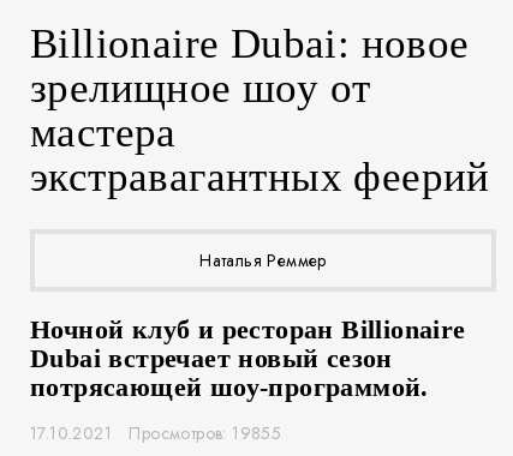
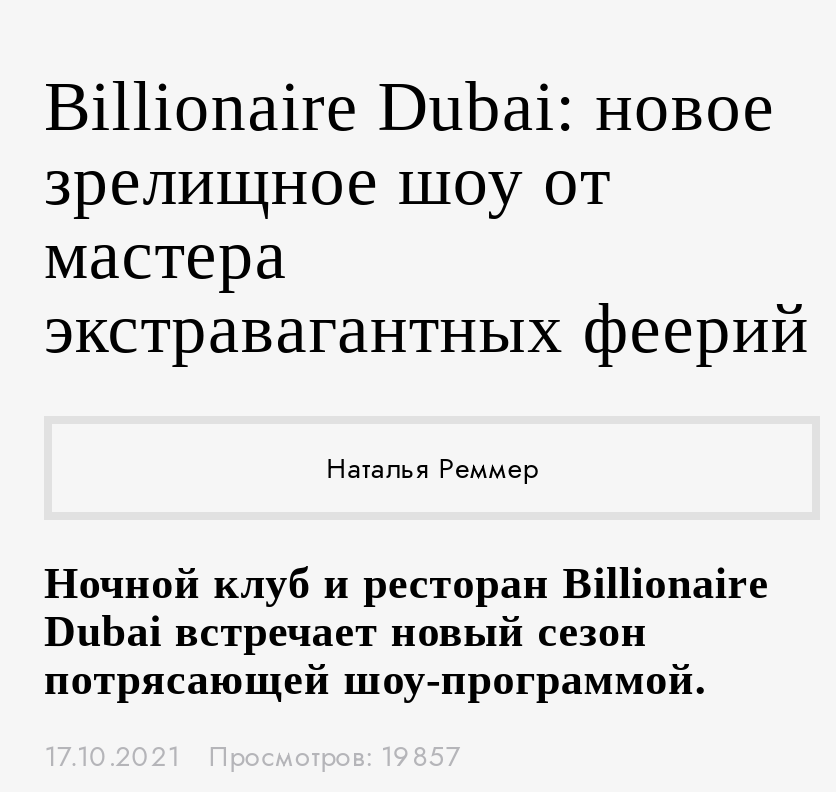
[30,421,281,445] 17.10.2021 Просмотров: 19855 -> [44,736,460,776] 17.10.2021 Просмотров: 19857

